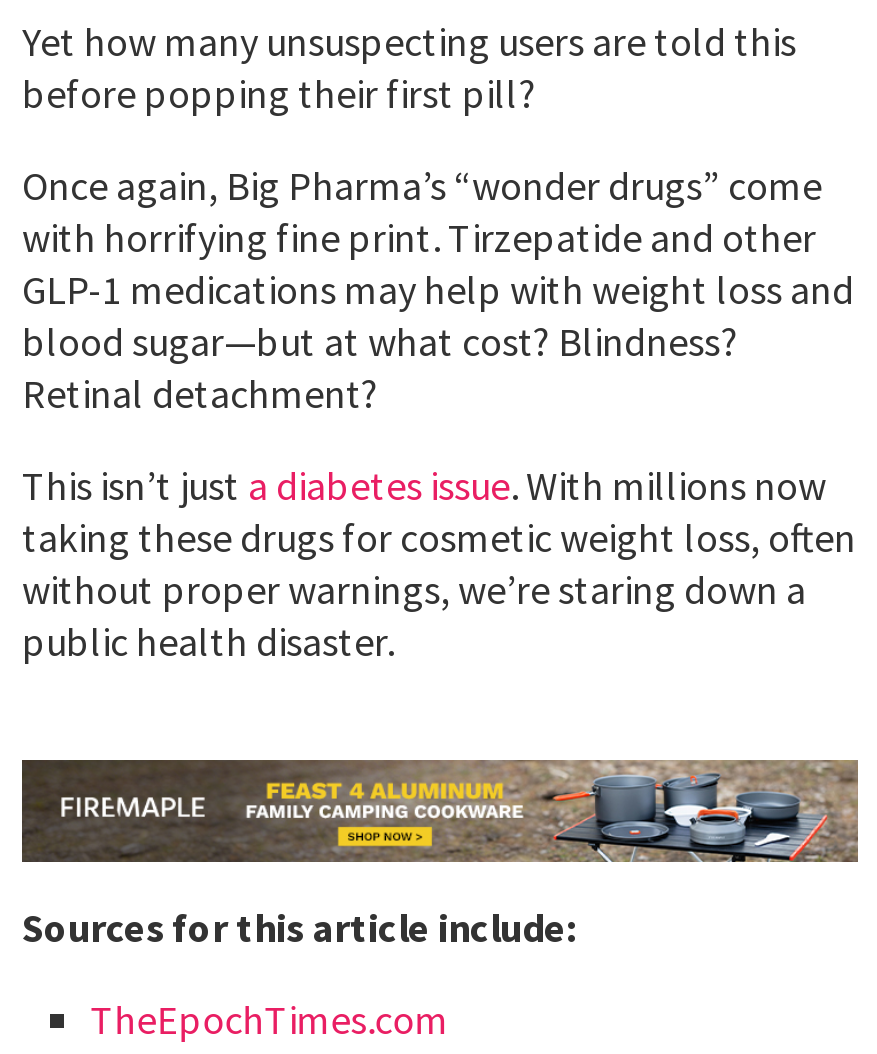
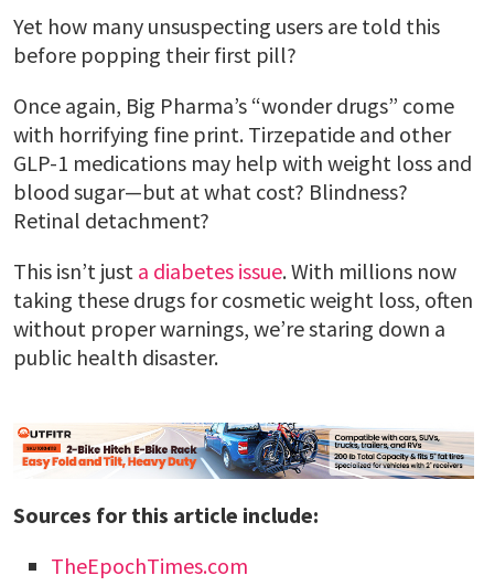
[20,758,860,864] [image] -> [13,422,474,480] [image]

